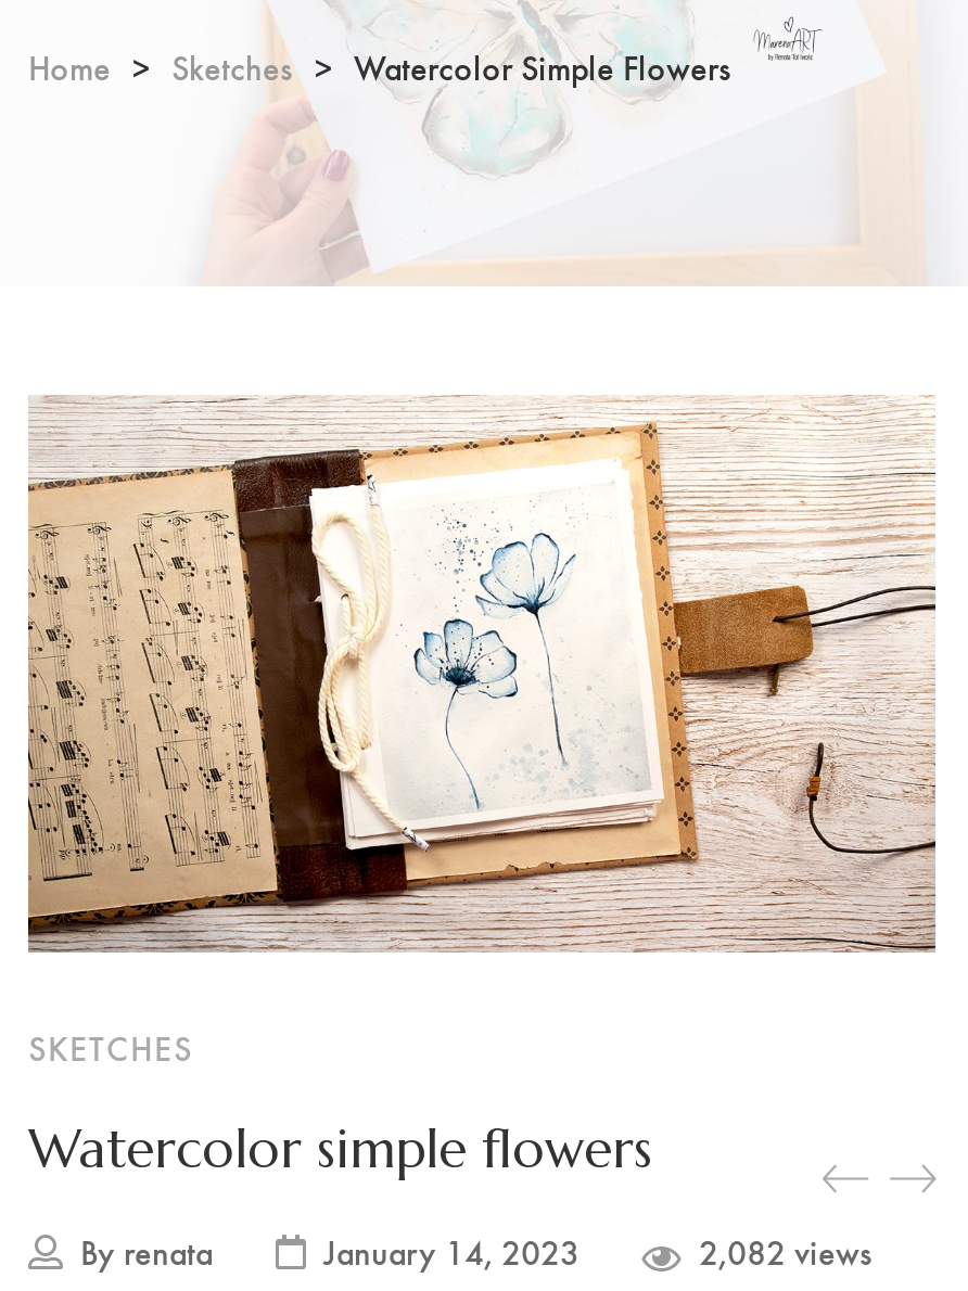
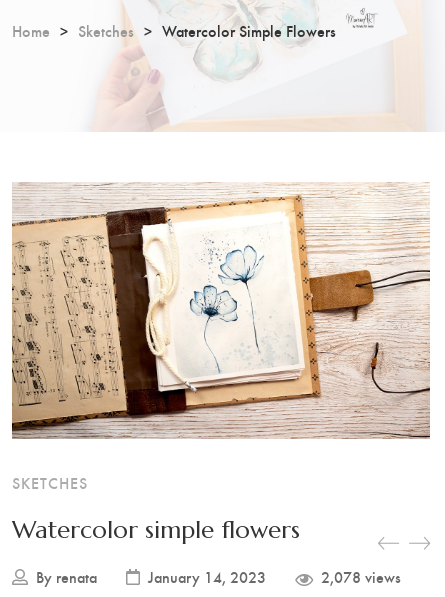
[699,1229,873,1274] 2,082 views -> [321,566,401,587] 2,078 views

